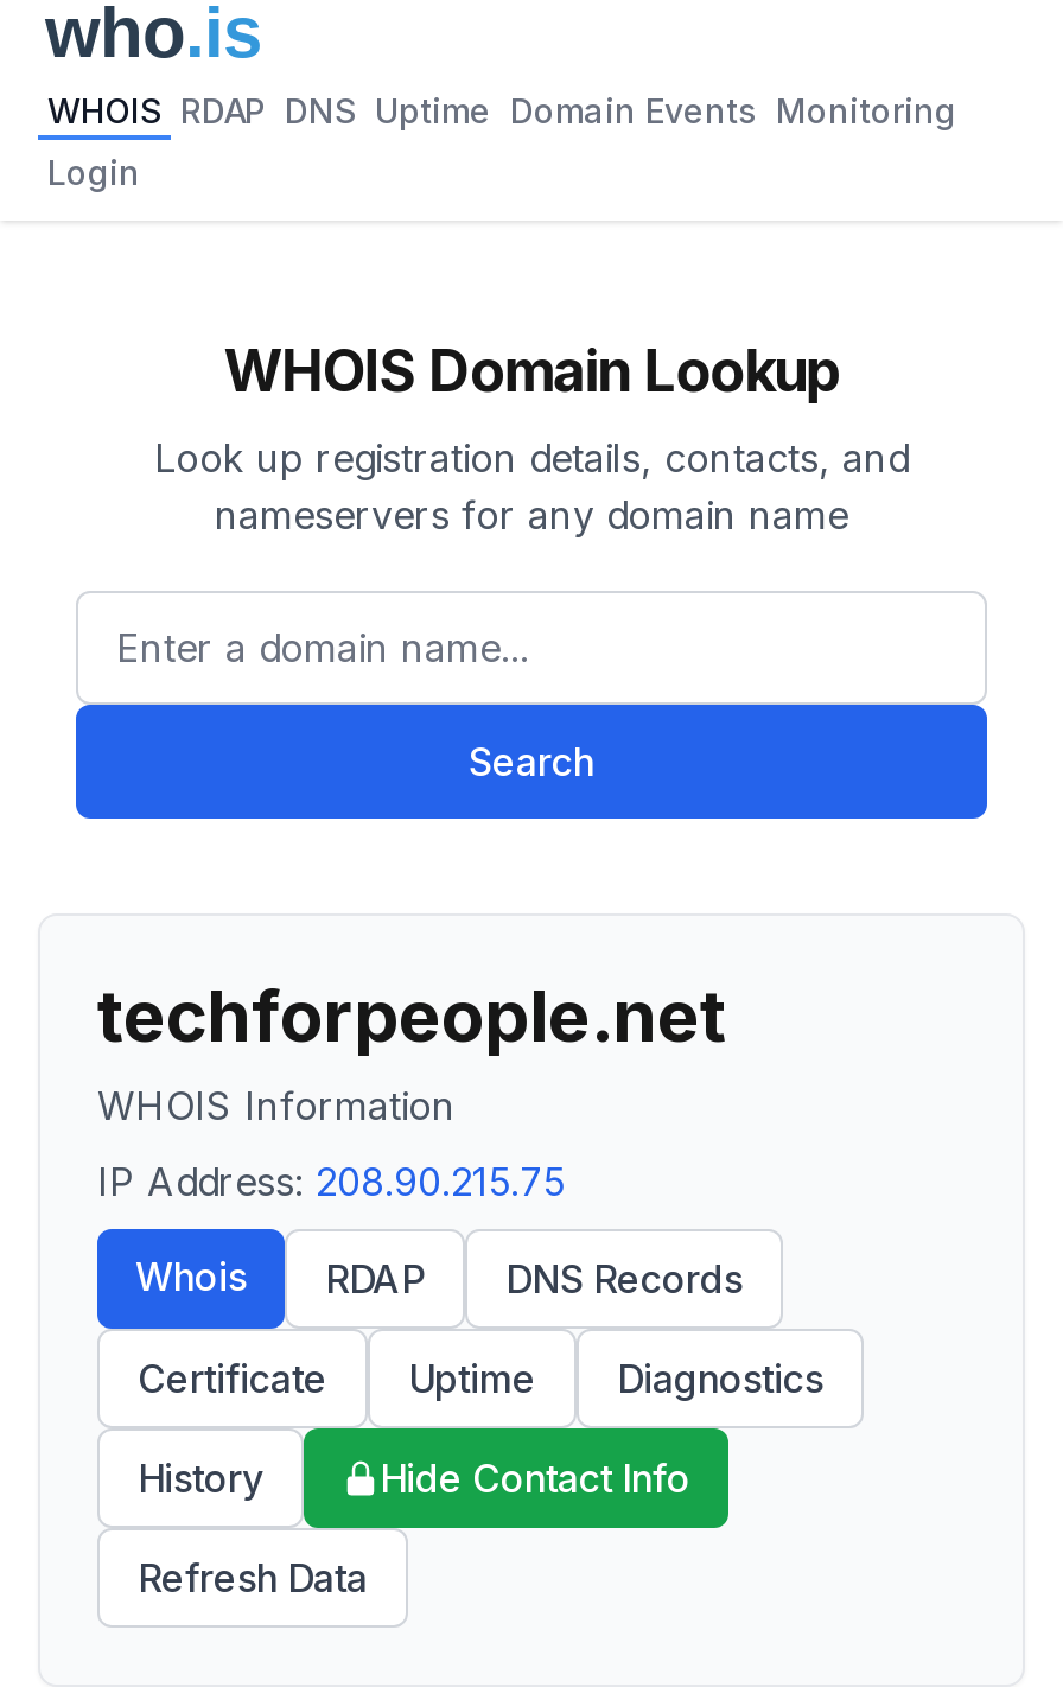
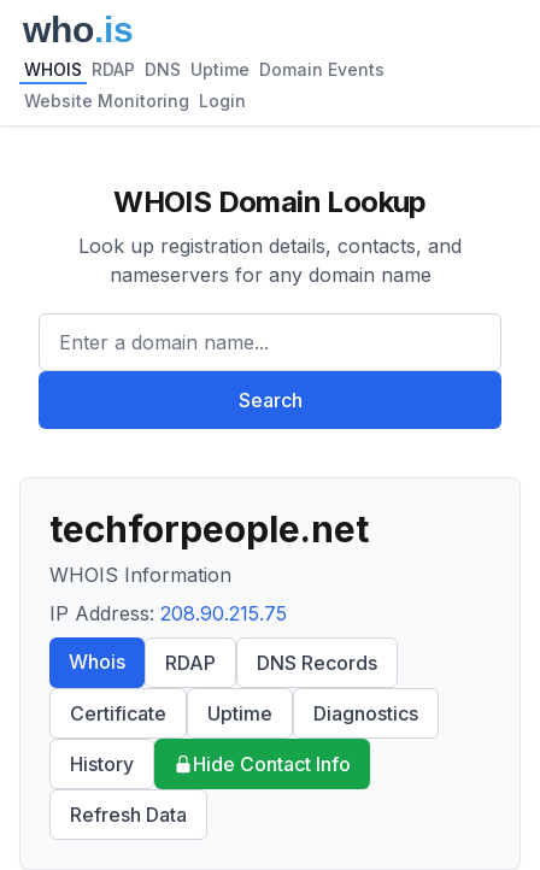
[47,90,956,130] WHOIS RDAP DNS Uptime Domain Events Monitoring -> [24,59,385,80] WHOIS RDAP DNS Uptime Domain Events
[47,152,140,192] Login -> [24,90,246,111] Website Monitoring Login

